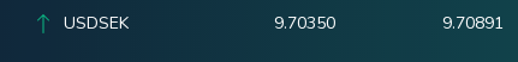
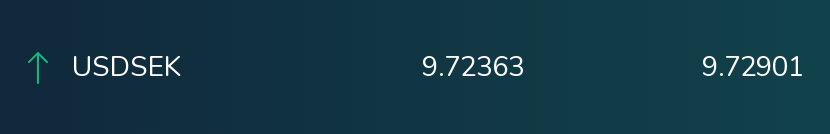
[274,12,335,35] 9.70350 -> [422,48,524,86] 9.72363
[442,12,504,35] 9.70891 -> [702,48,804,86] 9.72901

